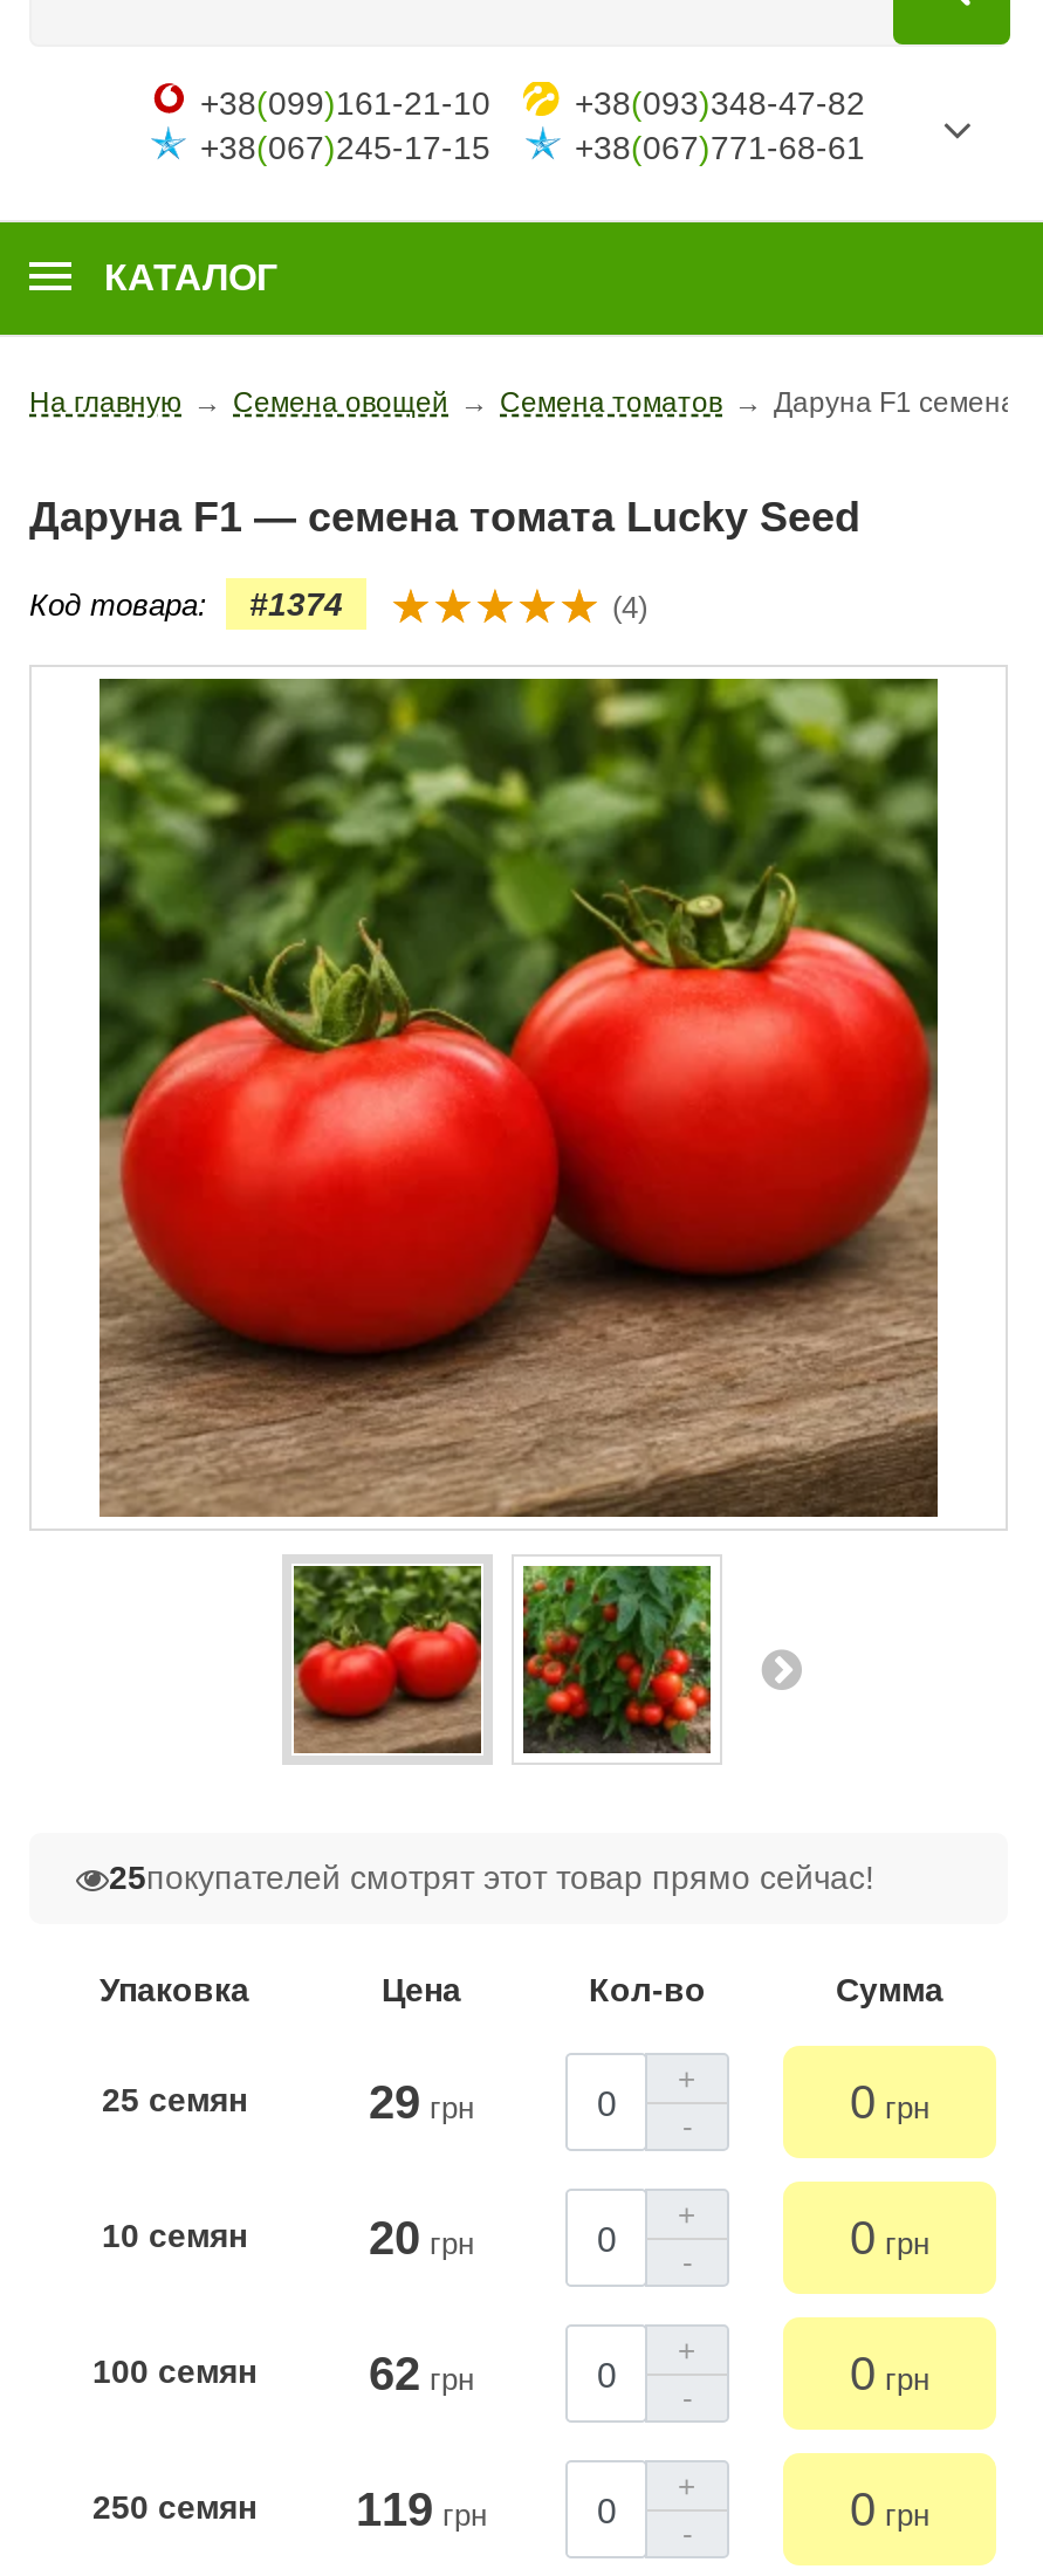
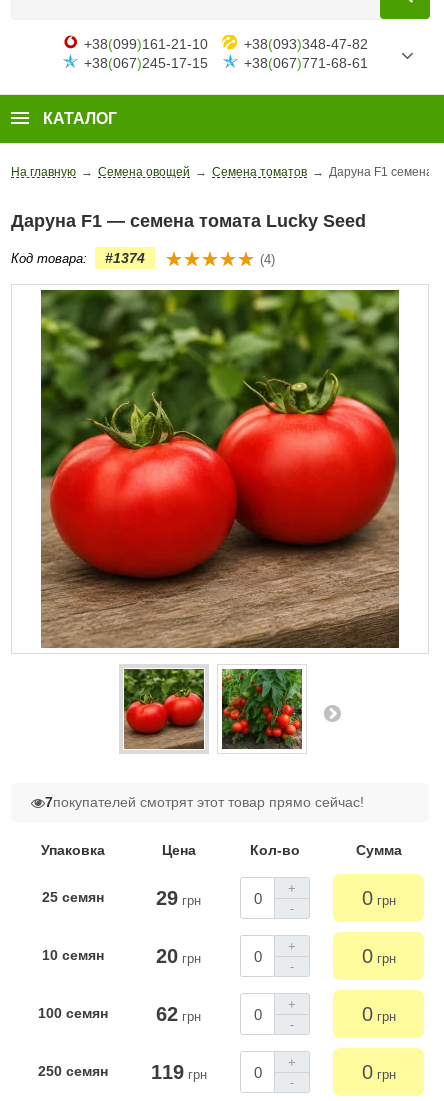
[109,1859,874,1896] 25покупателей смотрят этот товар прямо сейчас! -> [45,794,364,810] 7покупателей смотрят этот товар прямо сейчас!

